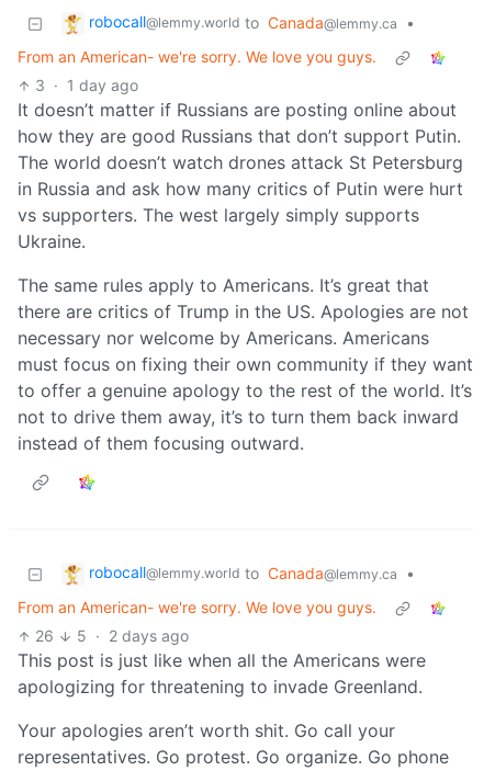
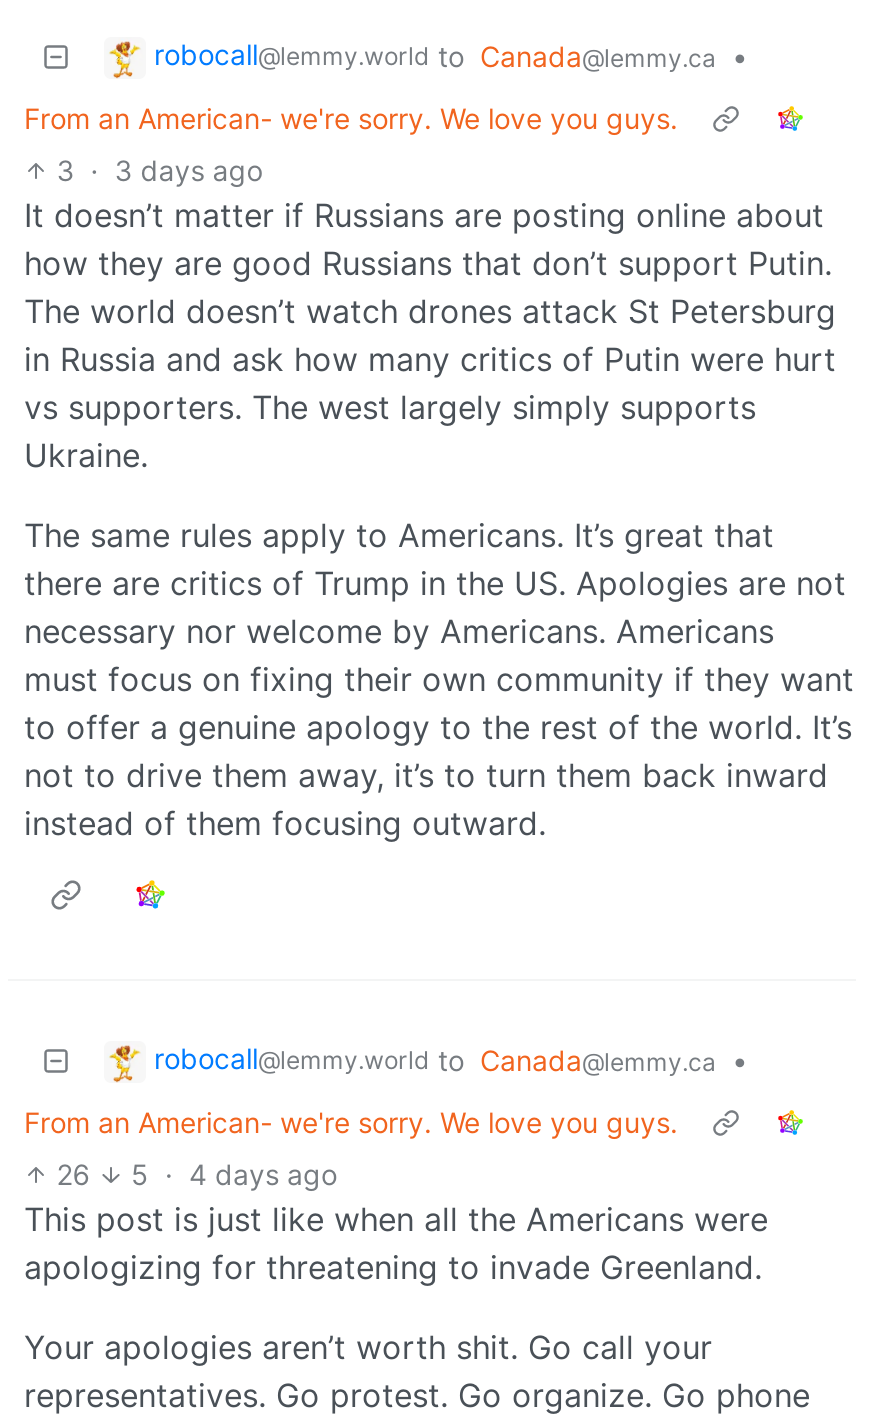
[35,76,139,95] 3 · 1 day ago -> [56,154,262,188] 3 · 3 days ago
[35,627,188,645] 26 5 · 2 days ago -> [56,1158,337,1192] 26 5 · 4 days ago

